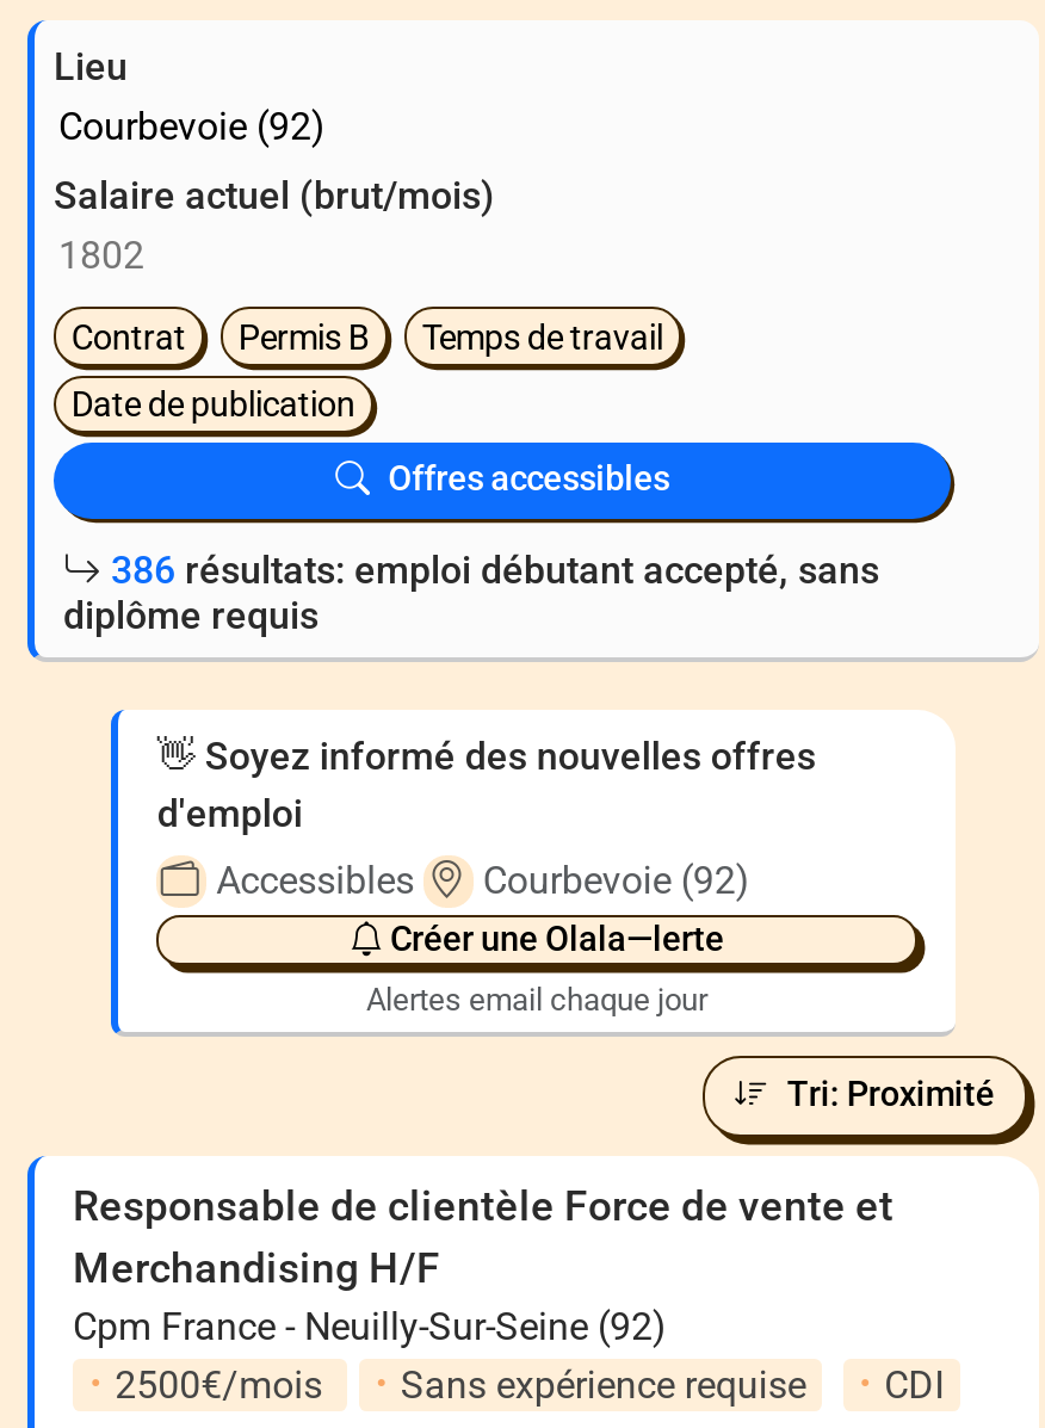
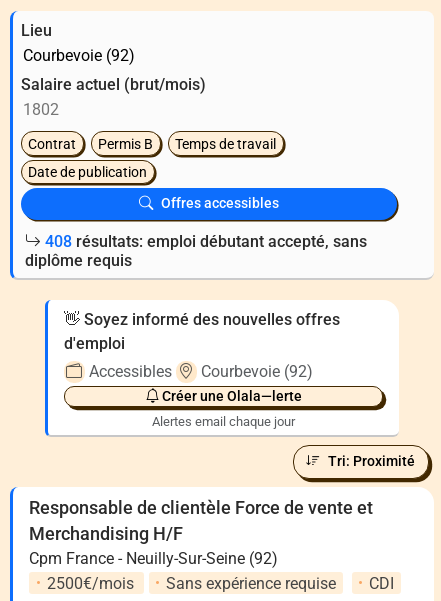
[111,548,879,593] 386 résultats: emploi débutant accepté, sans -> [45,232,367,251] 408 résultats: emploi débutant accepté, sans

